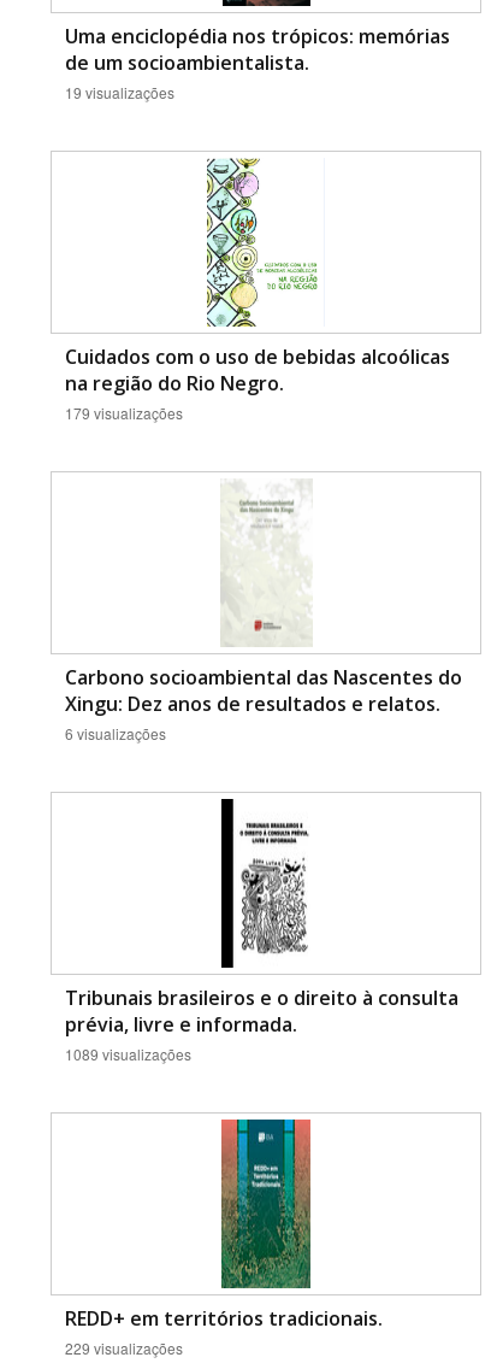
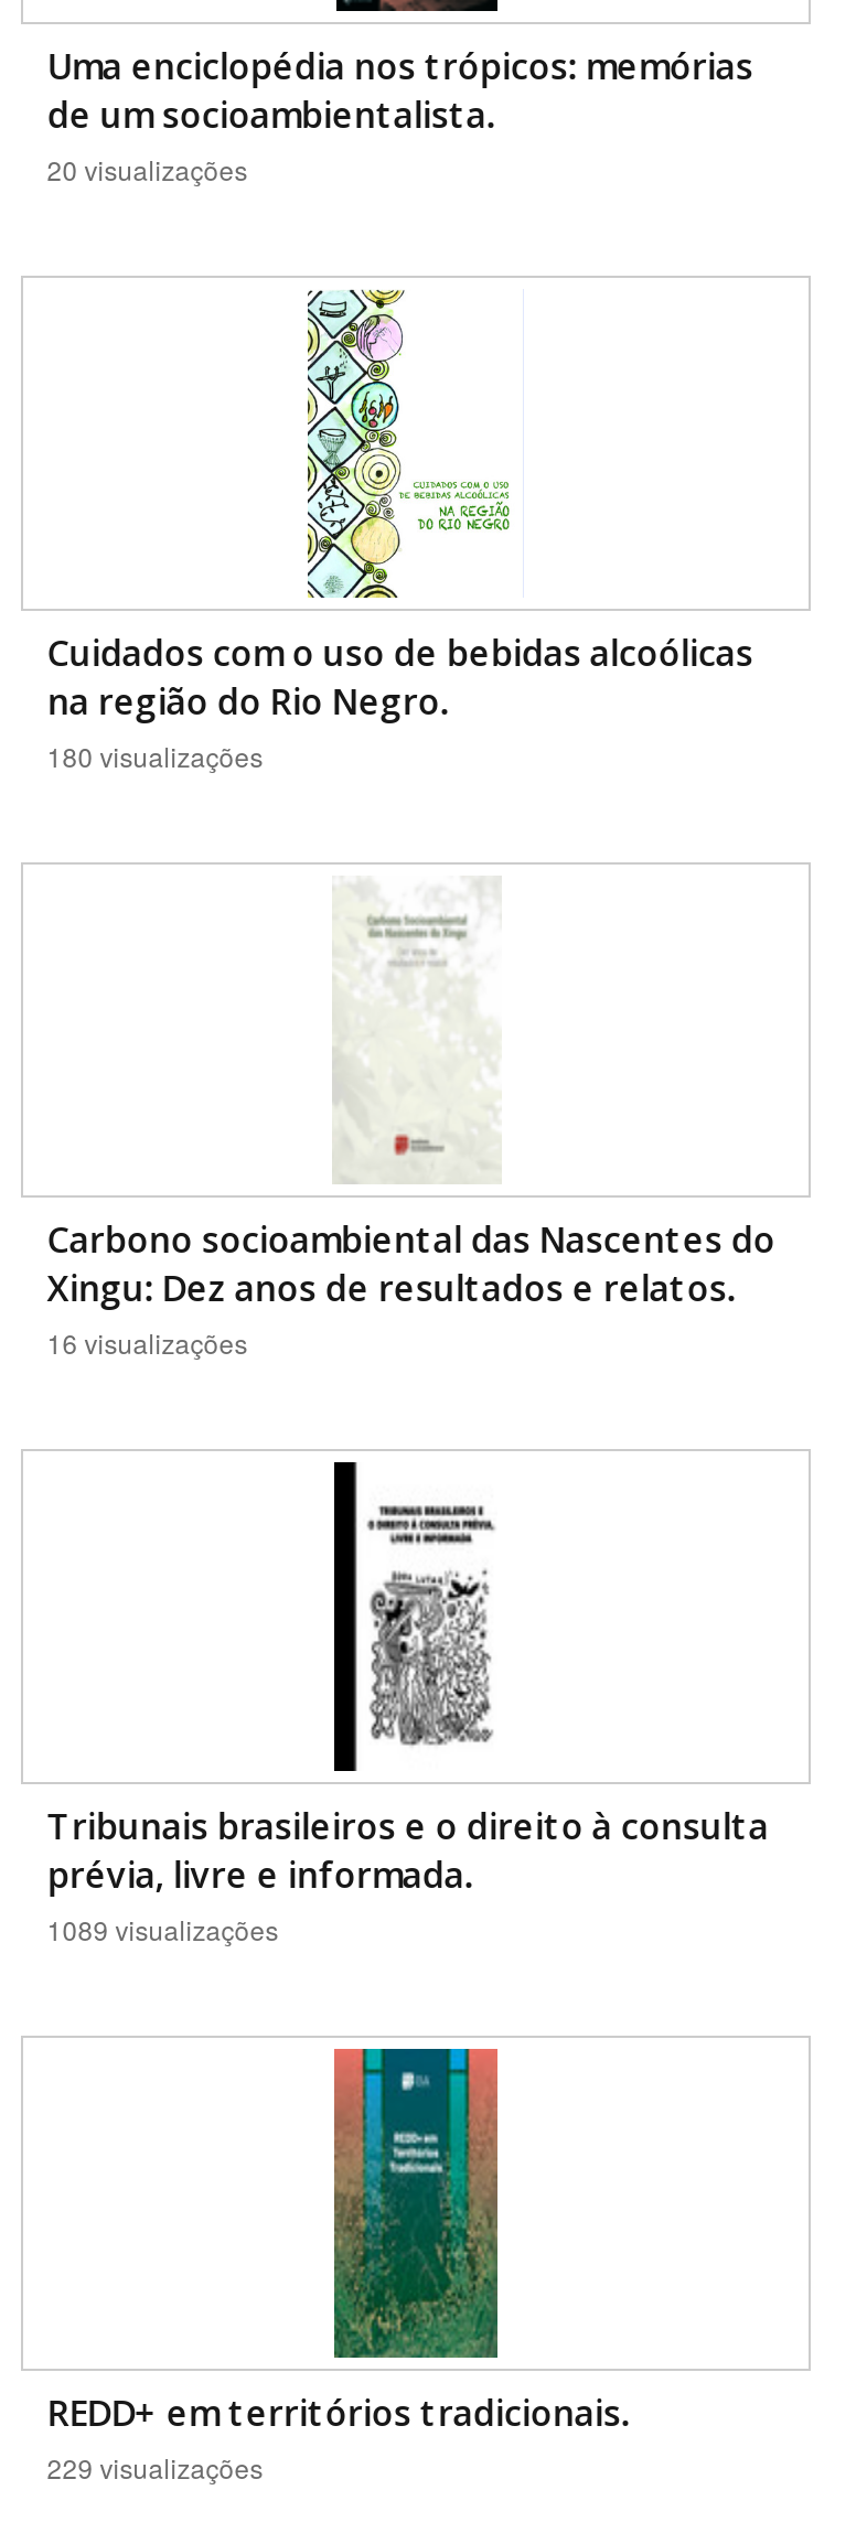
[65,82,174,102] 19 visualizações -> [47,150,248,187] 20 visualizações
[65,402,183,423] 179 visualizações -> [47,736,263,774] 180 visualizações
[65,723,166,743] 6 visualizações -> [47,1323,248,1361] 16 visualizações

